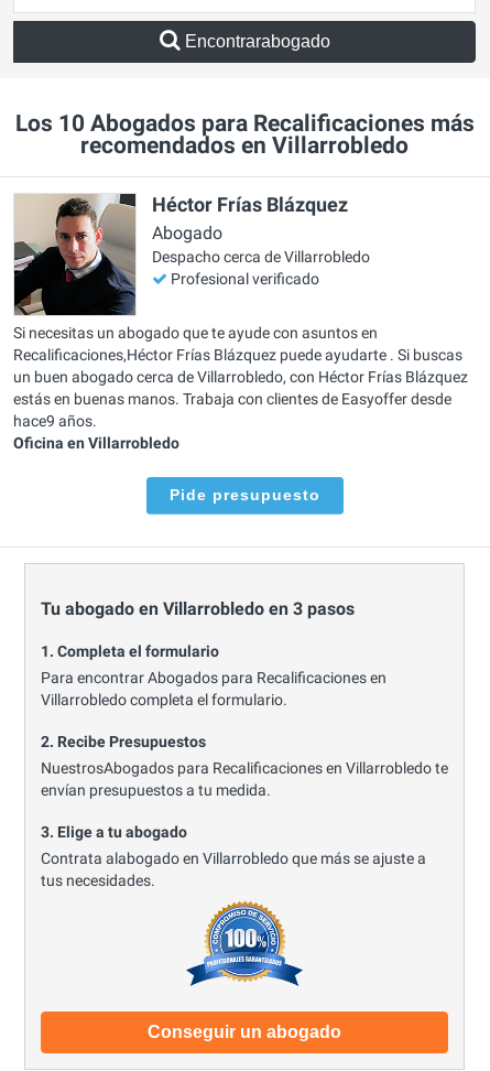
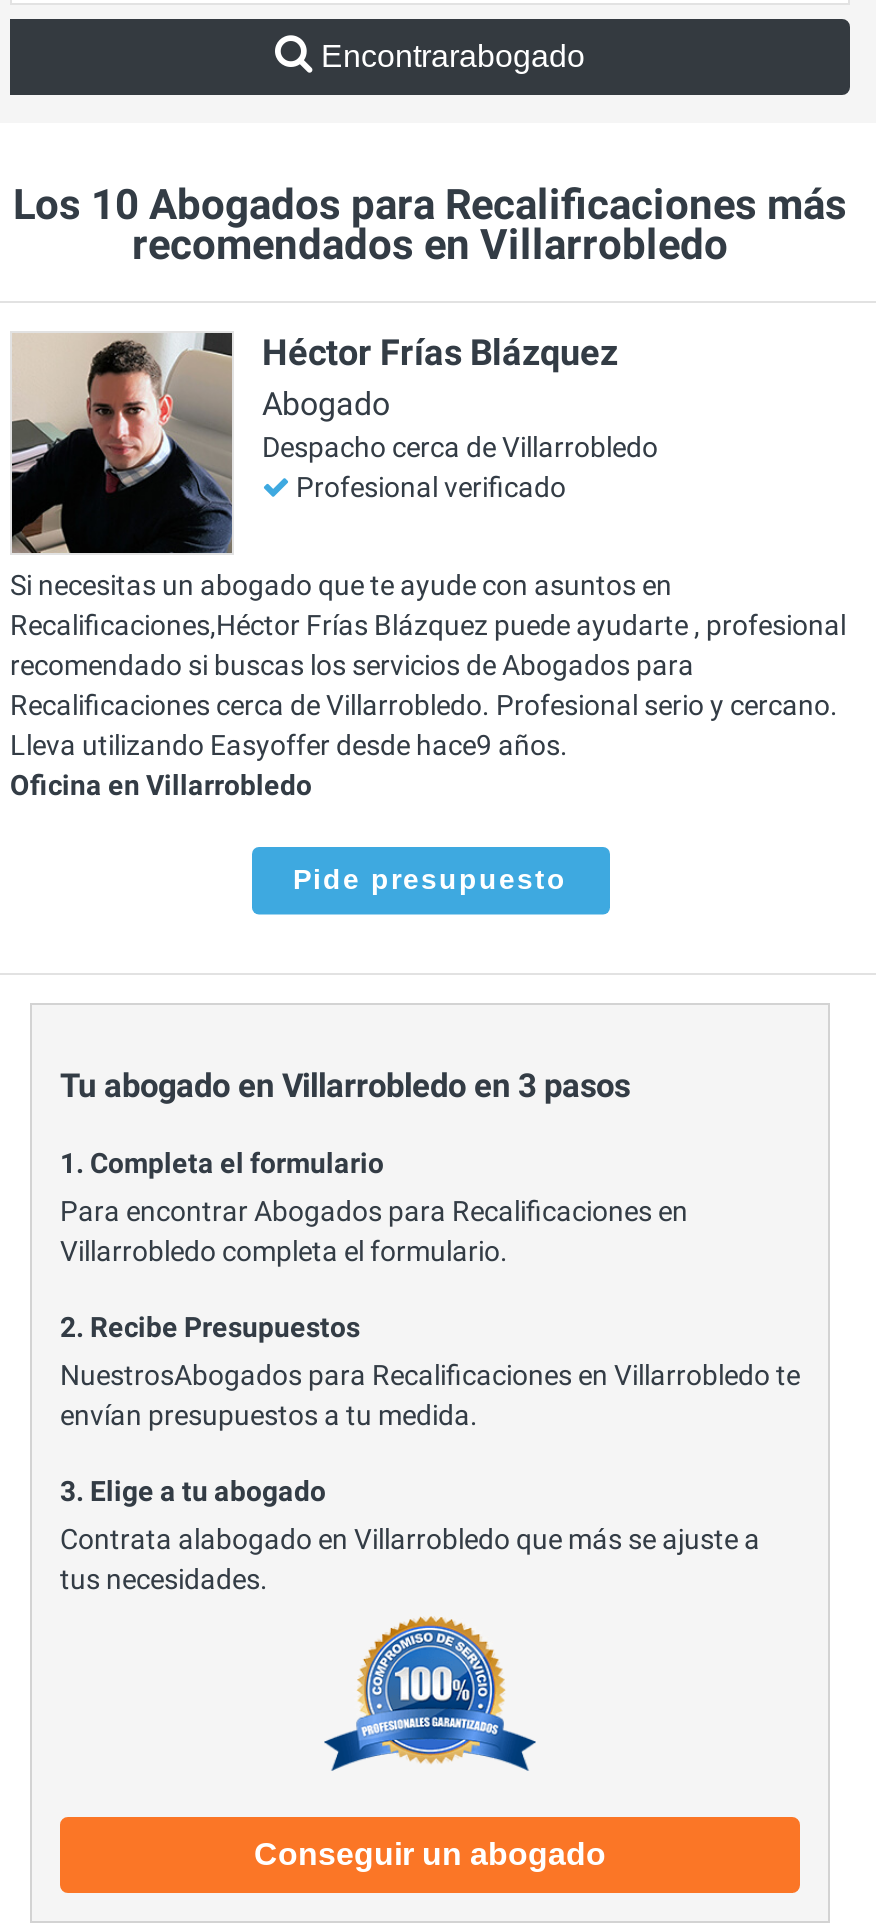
[13,346,468,430] Recalificaciones,Héctor Frías Blázquez puede ayudarte . Si buscas | un buen abogado cerca de Villarrobledo, con Héctor Frías Blázquez | estás en buenas manos. Trabaja con clientes de Easyoffer desde | hace9 años. -> [10,609,846,761] Recalificaciones,Héctor Frías Blázquez puede ayudarte , profesional | recomendado si buscas los servicios de Abogados para | Recalificaciones cerca de Villarrobledo. Profesional serio y cercano. | Lleva utilizando Easyoffer desde hace9 años.

